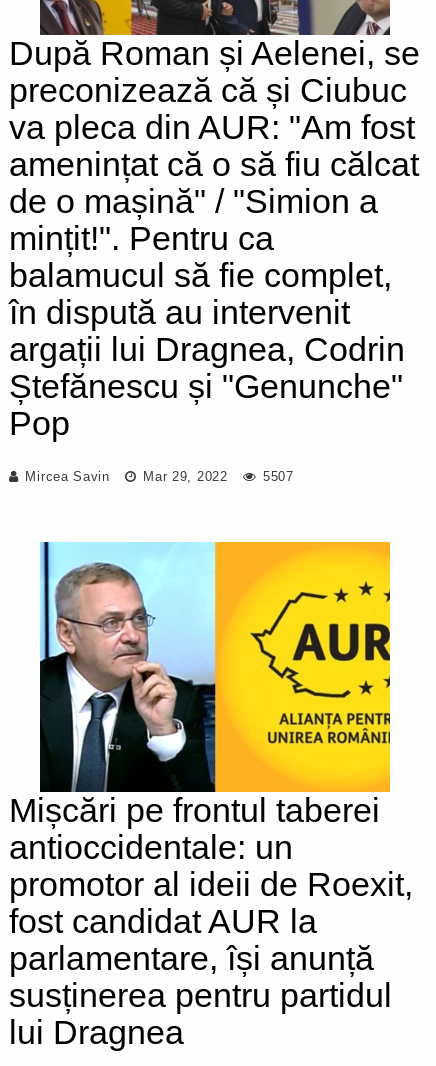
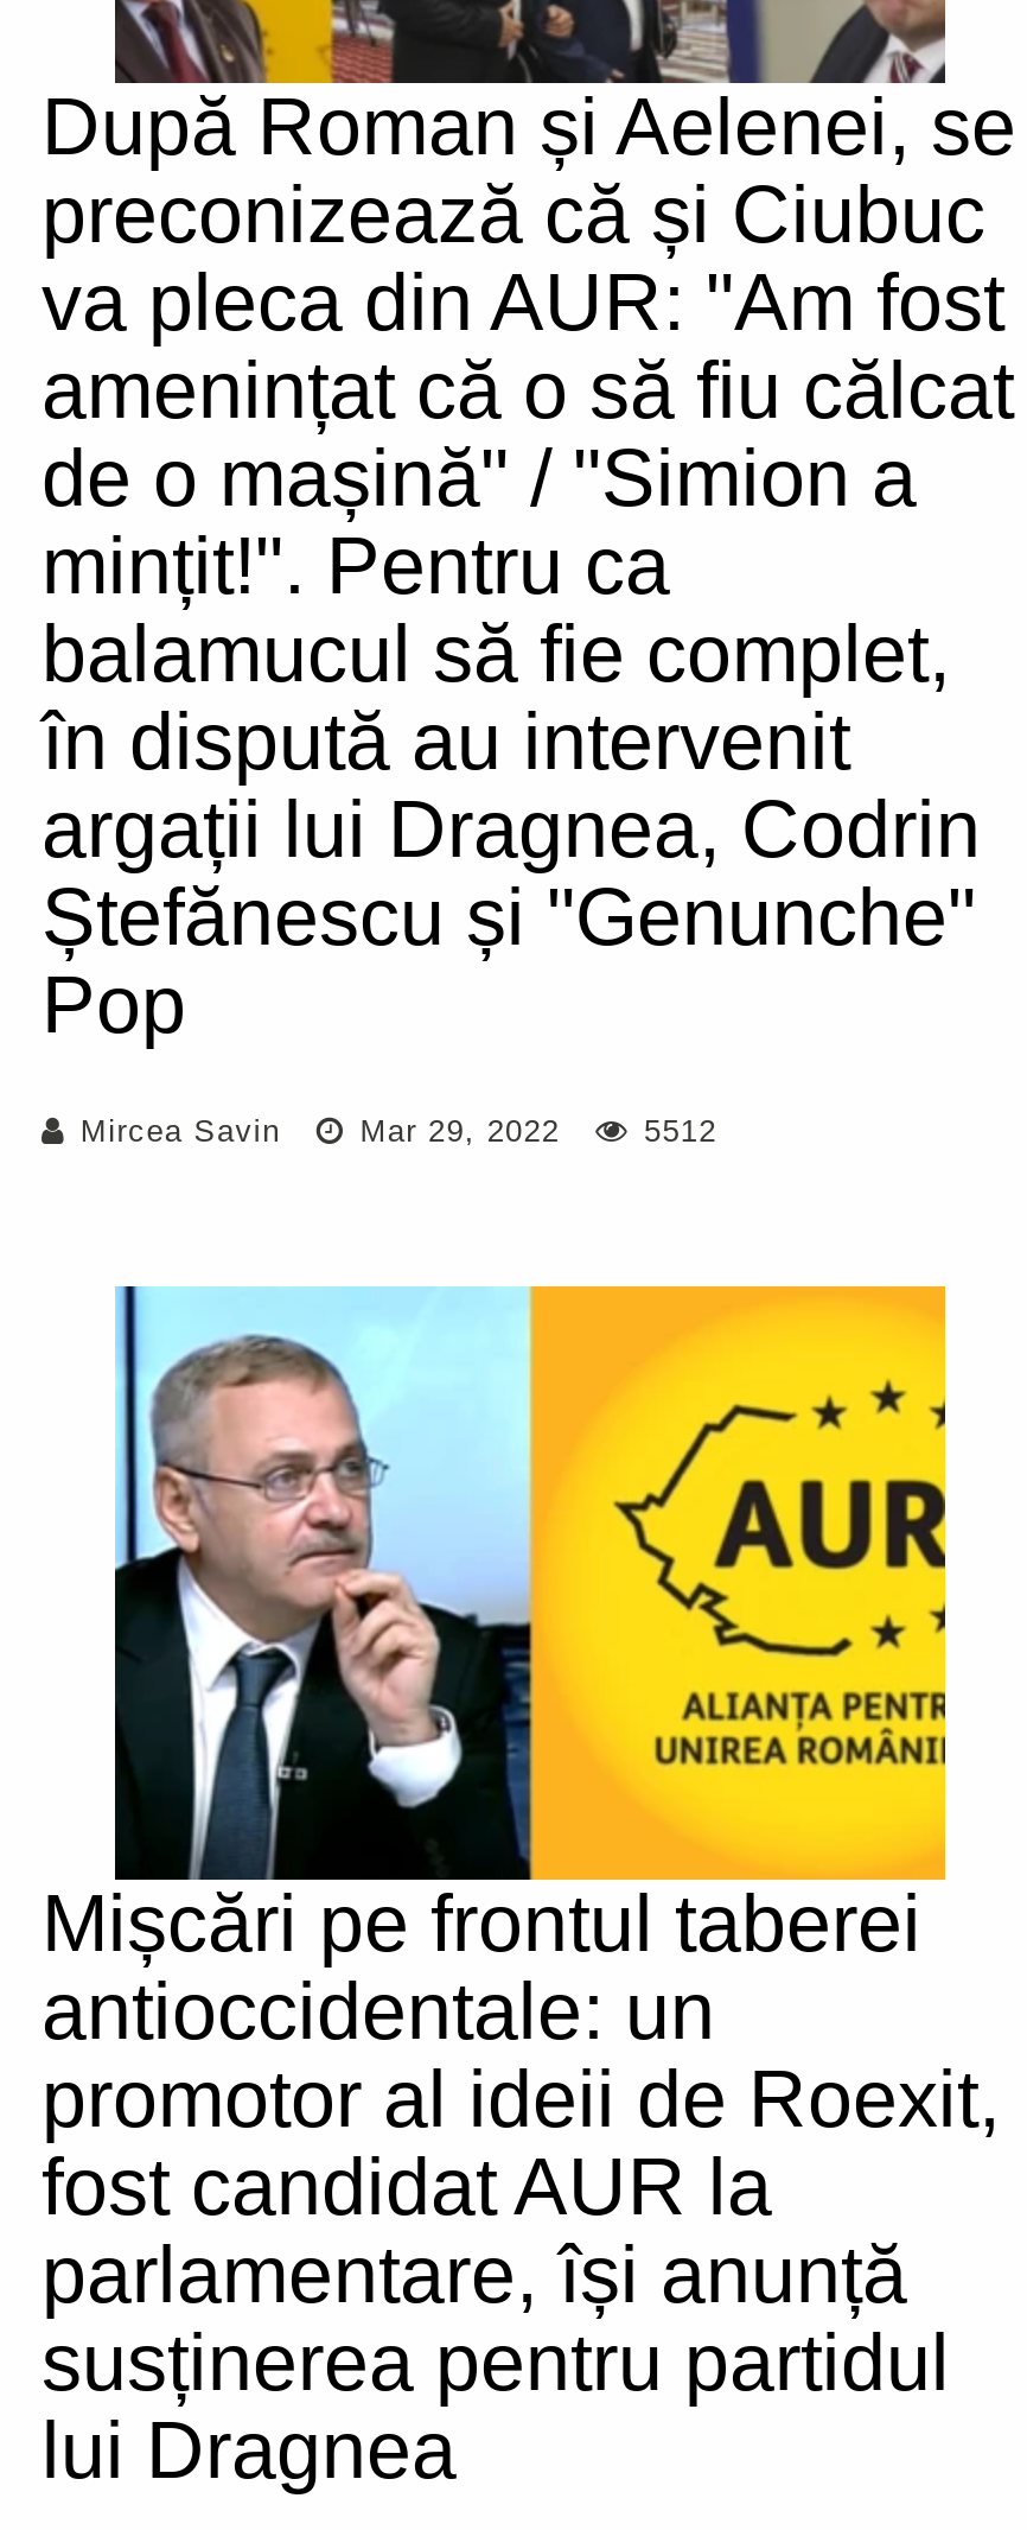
[258,469,294,484] 5507 -> [633,1113,717,1149] 5512

